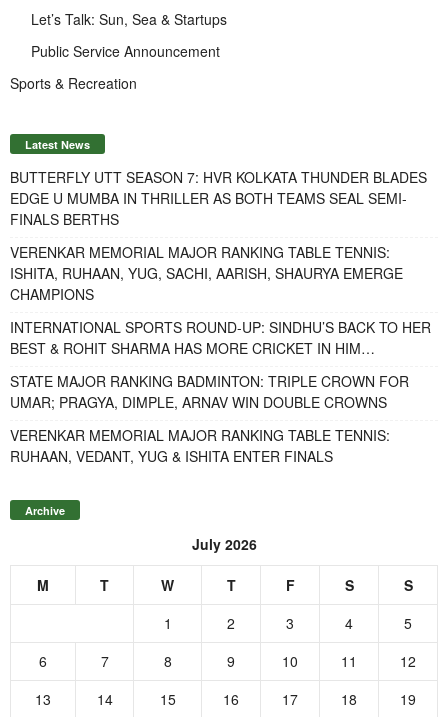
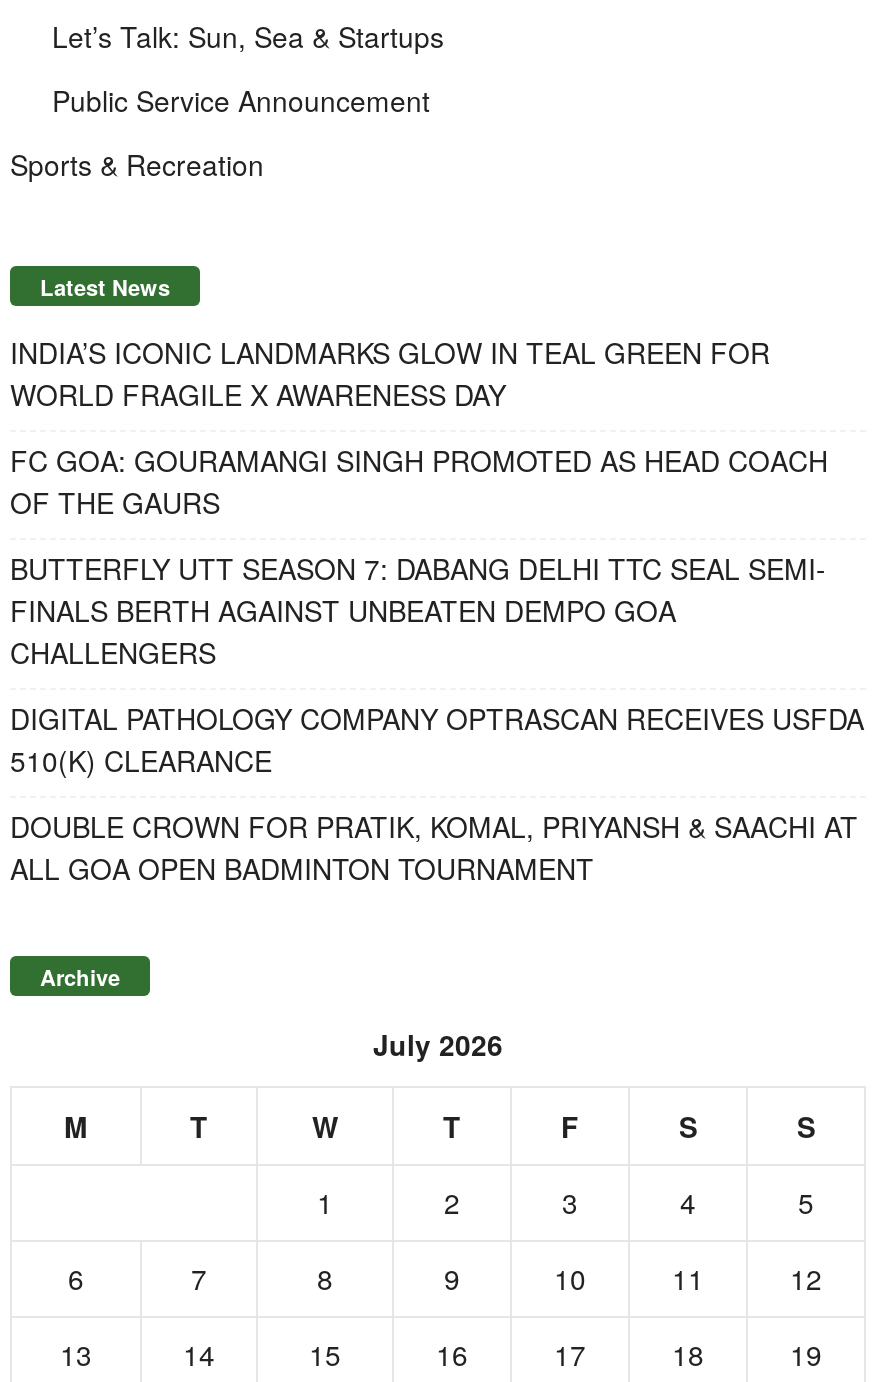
[10,167,427,229] BUTTERFLY UTT SEASON 7: HVR KOLKATA THUNDER BLADES | EDGE U MUMBA IN THRILLER AS BOTH TEAMS SEAL SEMI- | FINALS BERTHS -> [10,331,770,413] INDIA’S ICONIC LANDMARKS GLOW IN TEAL GREEN FOR | WORLD FRAGILE X AWARENESS DAY
[10,242,403,304] VERENKAR MEMORIAL MAJOR RANKING TABLE TENNIS: | ISHITA, RUHAAN, YUG, SACHI, AARISH, SHAURYA EMERGE | CHAMPIONS -> [10,439,828,521] FC GOA: GOURAMANGI SINGH PROMOTED AS HEAD COACH | OF THE GAURS
[10,317,431,358] INTERNATIONAL SPORTS ROUND-UP: SINDHU’S BACK TO HER | BEST & ROHIT SHARMA HAS MORE CRICKET IN HIM… -> [10,547,826,671] BUTTERFLY UTT SEASON 7: DABANG DELHI TTC SEAL SEMI- | FINALS BERTH AGAINST UNBEATEN DEMPO GOA | CHALLENGERS
[10,371,409,412] STATE MAJOR RANKING BADMINTON: TRIPLE CROWN FOR | UMAR; PRAGYA, DIMPLE, ARNAV WIN DOUBLE CROWNS -> [10,697,864,779] DIGITAL PATHOLOGY COMPANY OPTRASCAN RECEIVES USFDA | 510(K) CLEARANCE
[10,425,390,466] VERENKAR MEMORIAL MAJOR RANKING TABLE TENNIS: | RUHAAN, VEDANT, YUG & ISHITA ENTER FINALS -> [10,805,858,887] DOUBLE CROWN FOR PRATIK, KOMAL, PRIYANSH & SAACHI AT | ALL GOA OPEN BADMINTON TOURNAMENT

